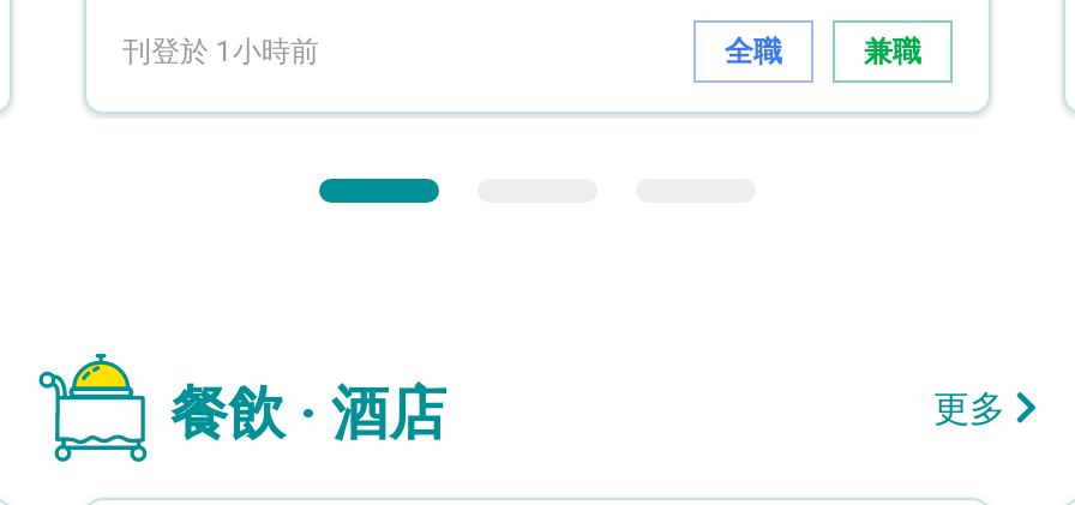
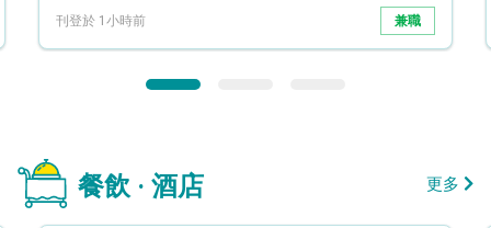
[725,34,782,67] 全職 -> none

